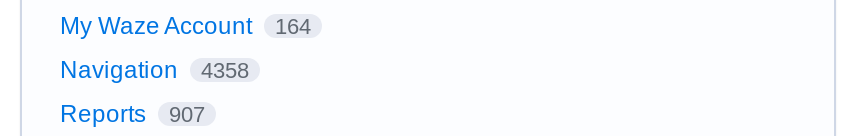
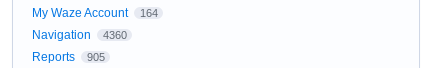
[60,55,249,83] Navigation 4358 -> [32,28,126,42] Navigation 4360
[60,99,205,127] Reports 907 -> [32,50,104,64] Reports 905

